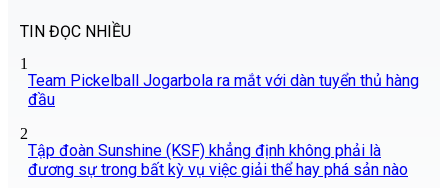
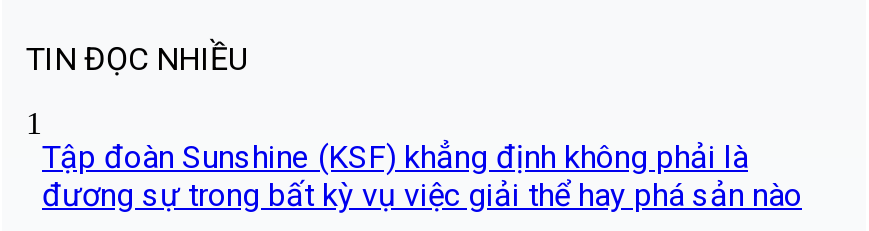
[20,71,419,142] Team Pickelball Jogarbola ra mắt với dàn tuyển thủ hàng | đầu | 2 -> none

